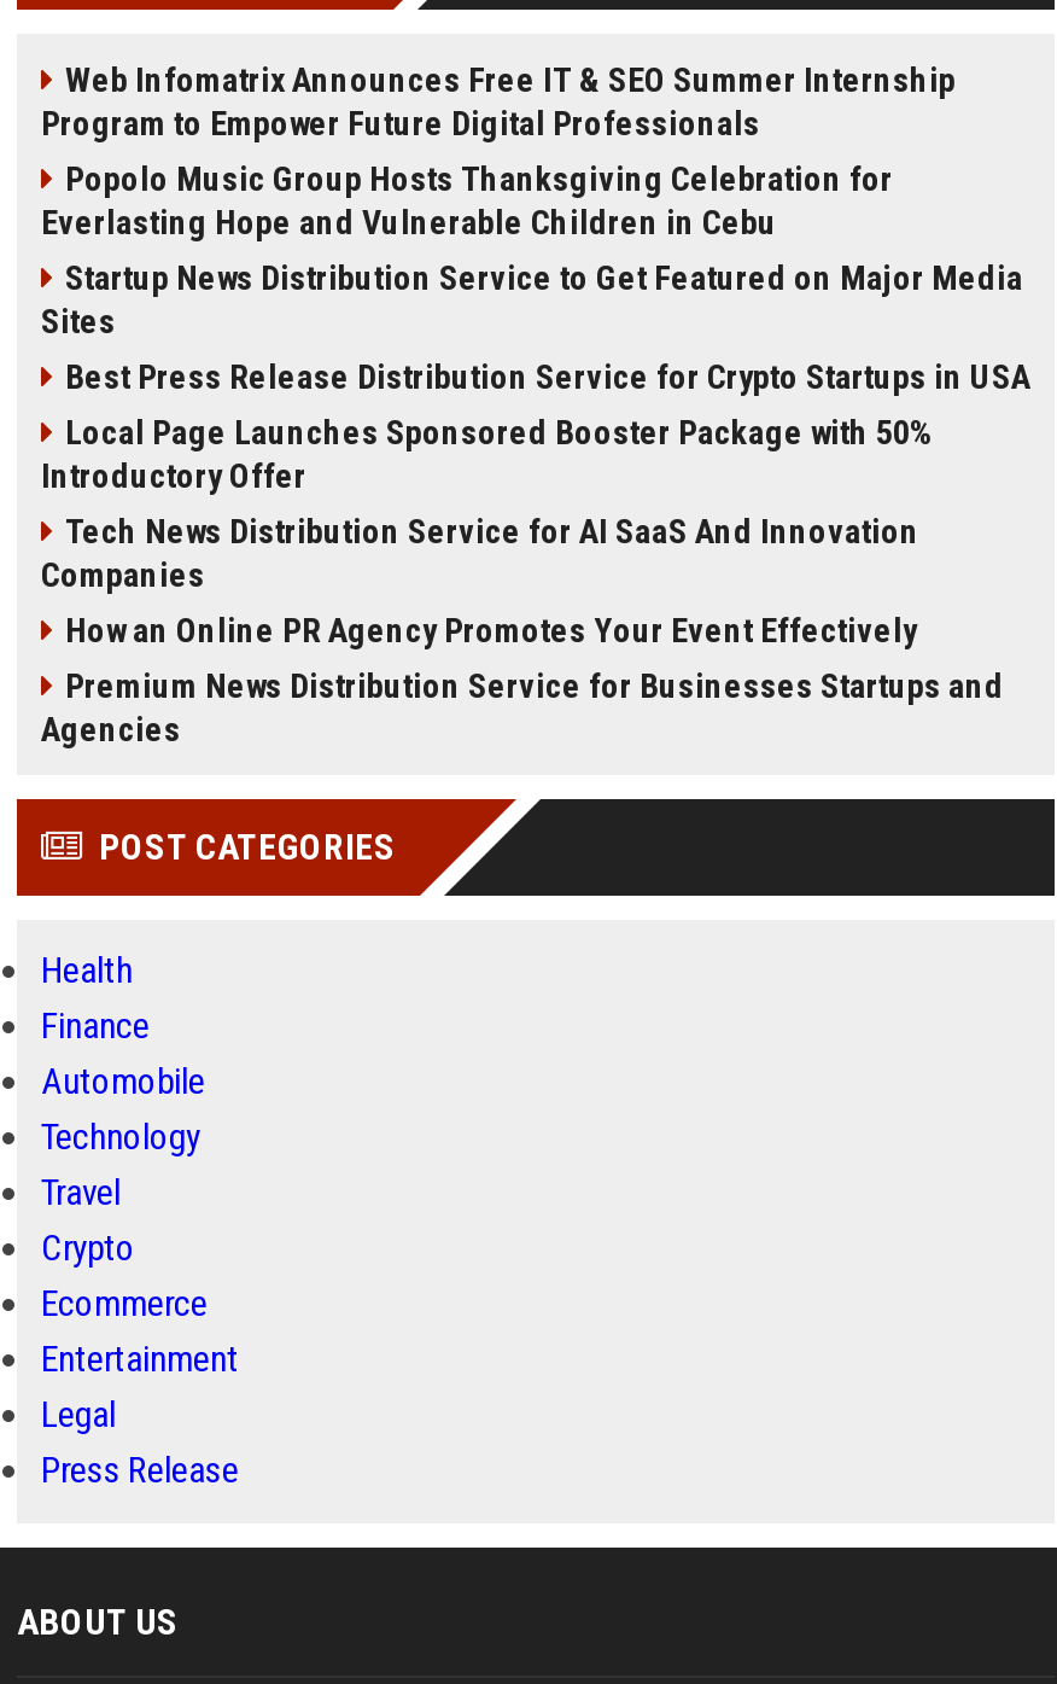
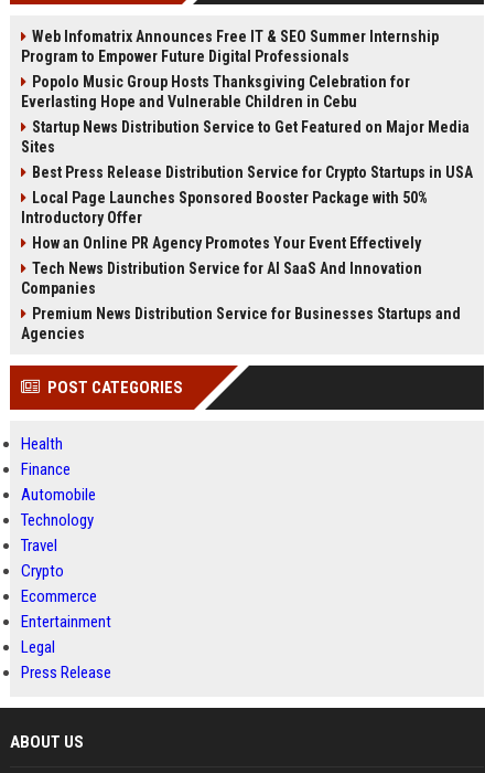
moved [41,512,919,594] -> [21,260,422,297]: Tech News Distribution Service for AI SaaS And Innovation | Companies
moved [65,611,917,649] -> [32,234,421,252]: How an Online PR Agency Promotes Your Event Effectively

